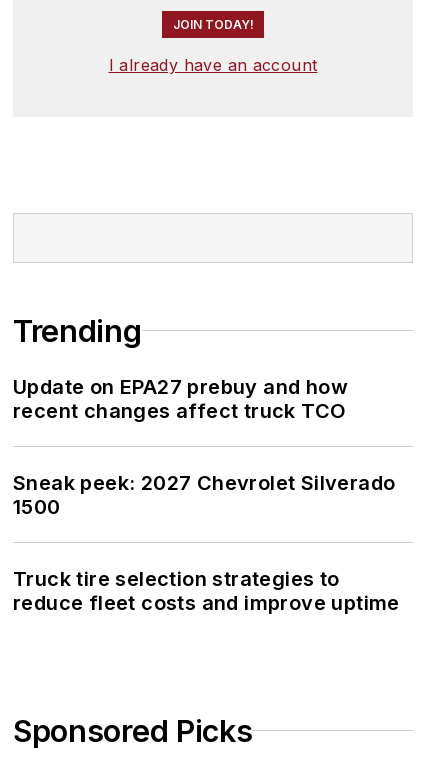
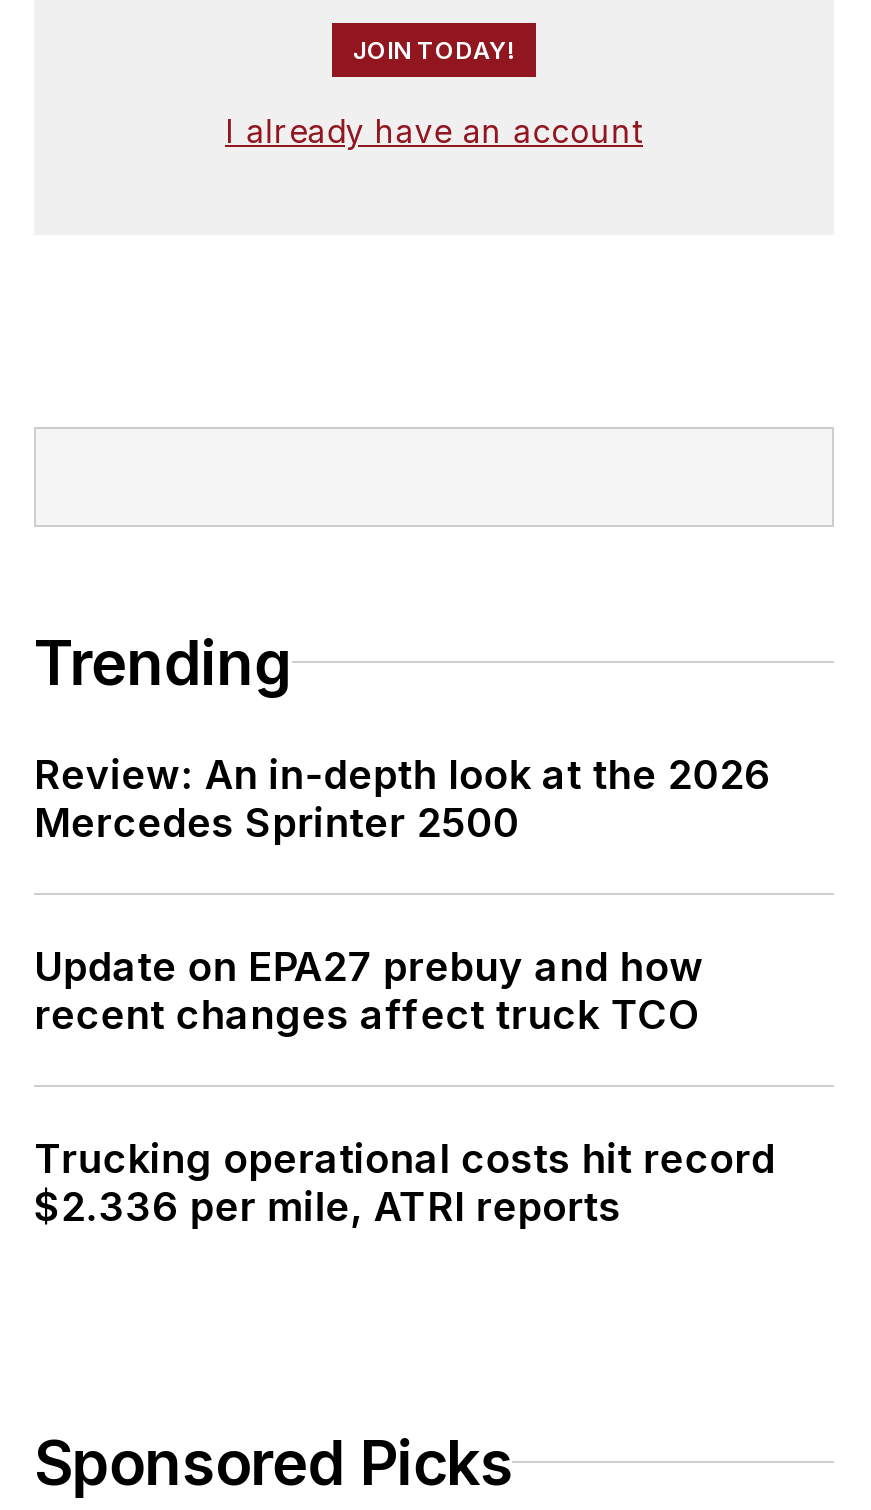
none -> [34,751,771,847] Review: An in-depth look at the 2026 | Mercedes Sprinter 2500
moved [13,375,348,423] -> [34,943,704,1039]: Update on EPA27 prebuy and how | recent changes affect truck TCO
[13,471,400,615] Sneak peek: 2027 Chevrolet Silverado | 1500 | Truck tire selection strategies to | reduce fleet costs and improve uptime -> [34,1135,776,1231] Trucking operational costs hit record | $2.336 per mile, ATRI reports

